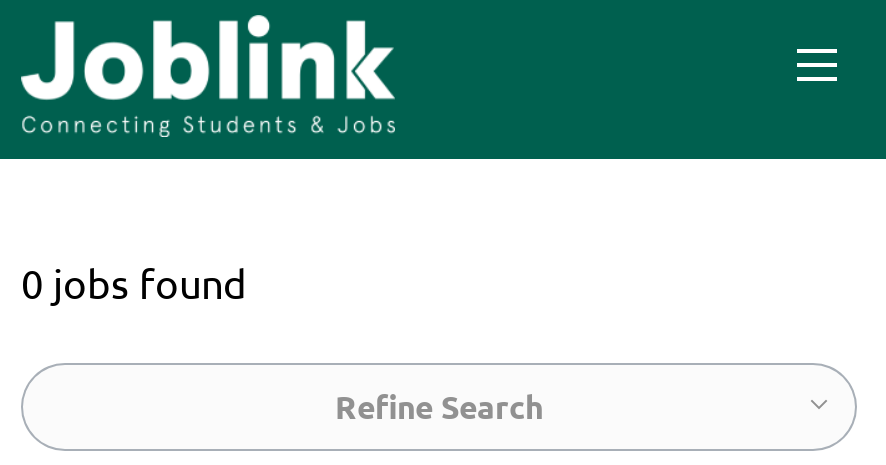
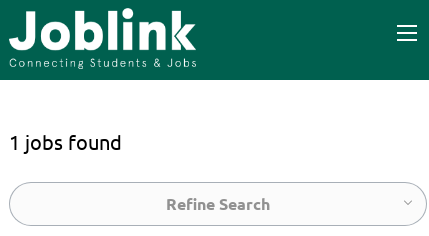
[21,257,247,307] 0 jobs found -> [9,129,122,154] 1 jobs found

